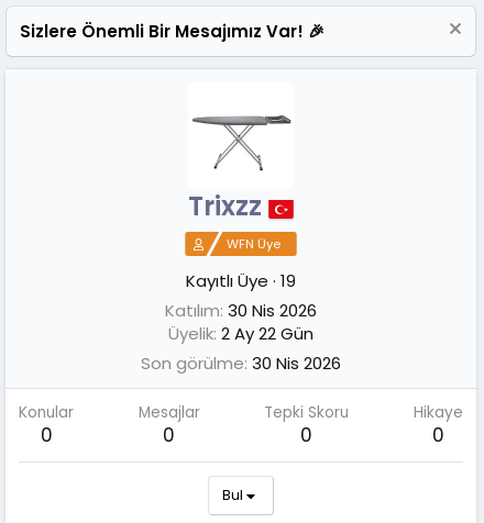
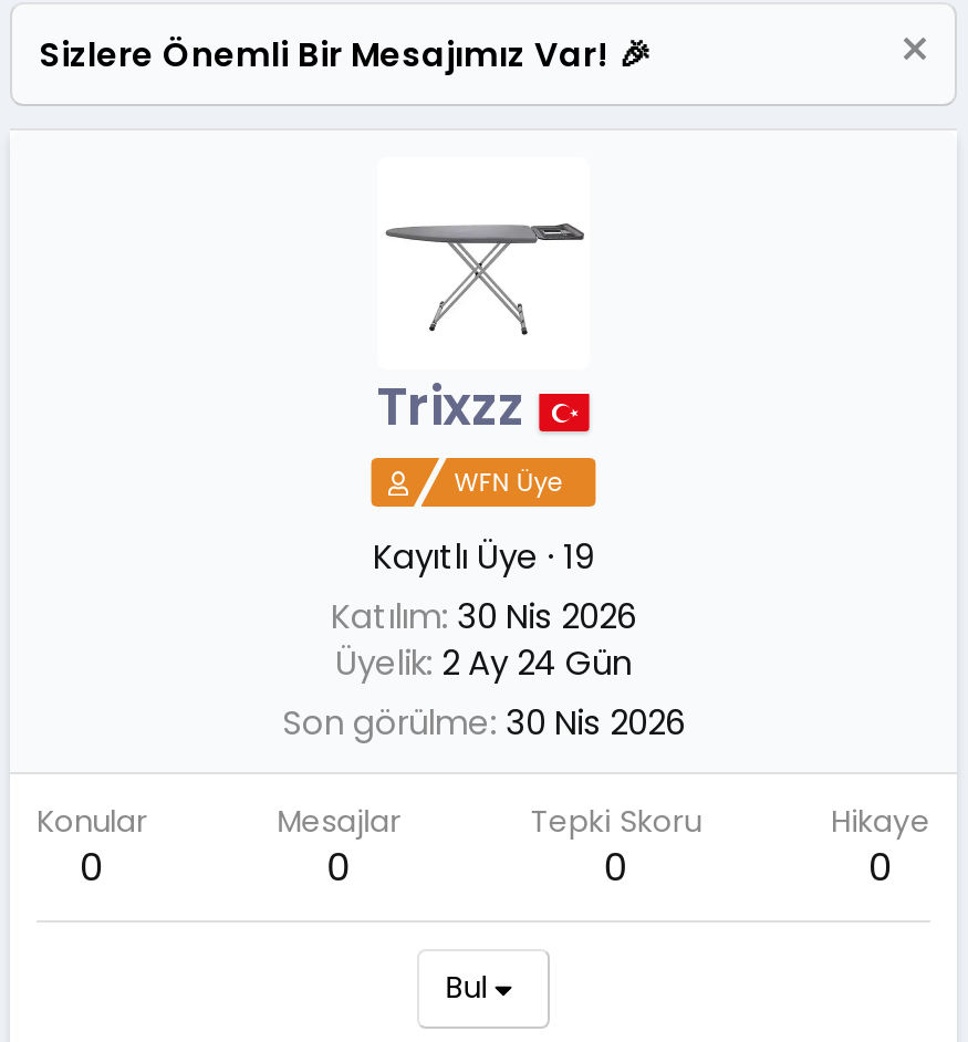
[168,322,313,345] Üyelik 2 Ay 22 Gün -> [335,639,632,686] Üyelik 2 Ay 24 Gün

